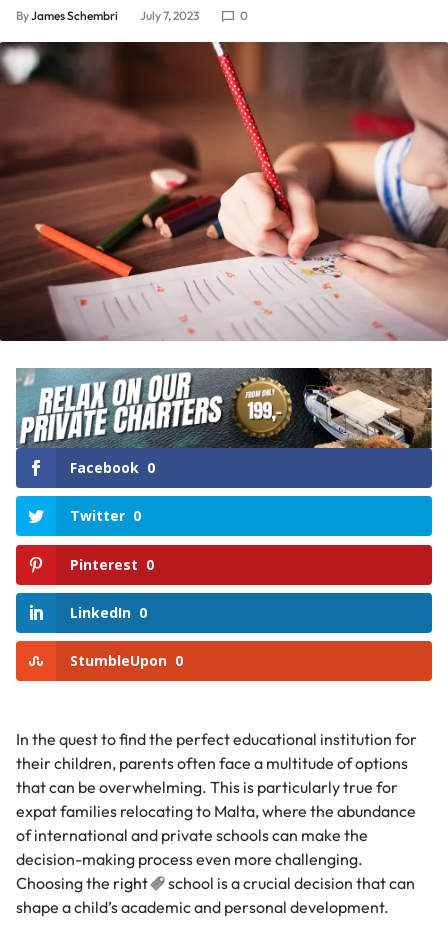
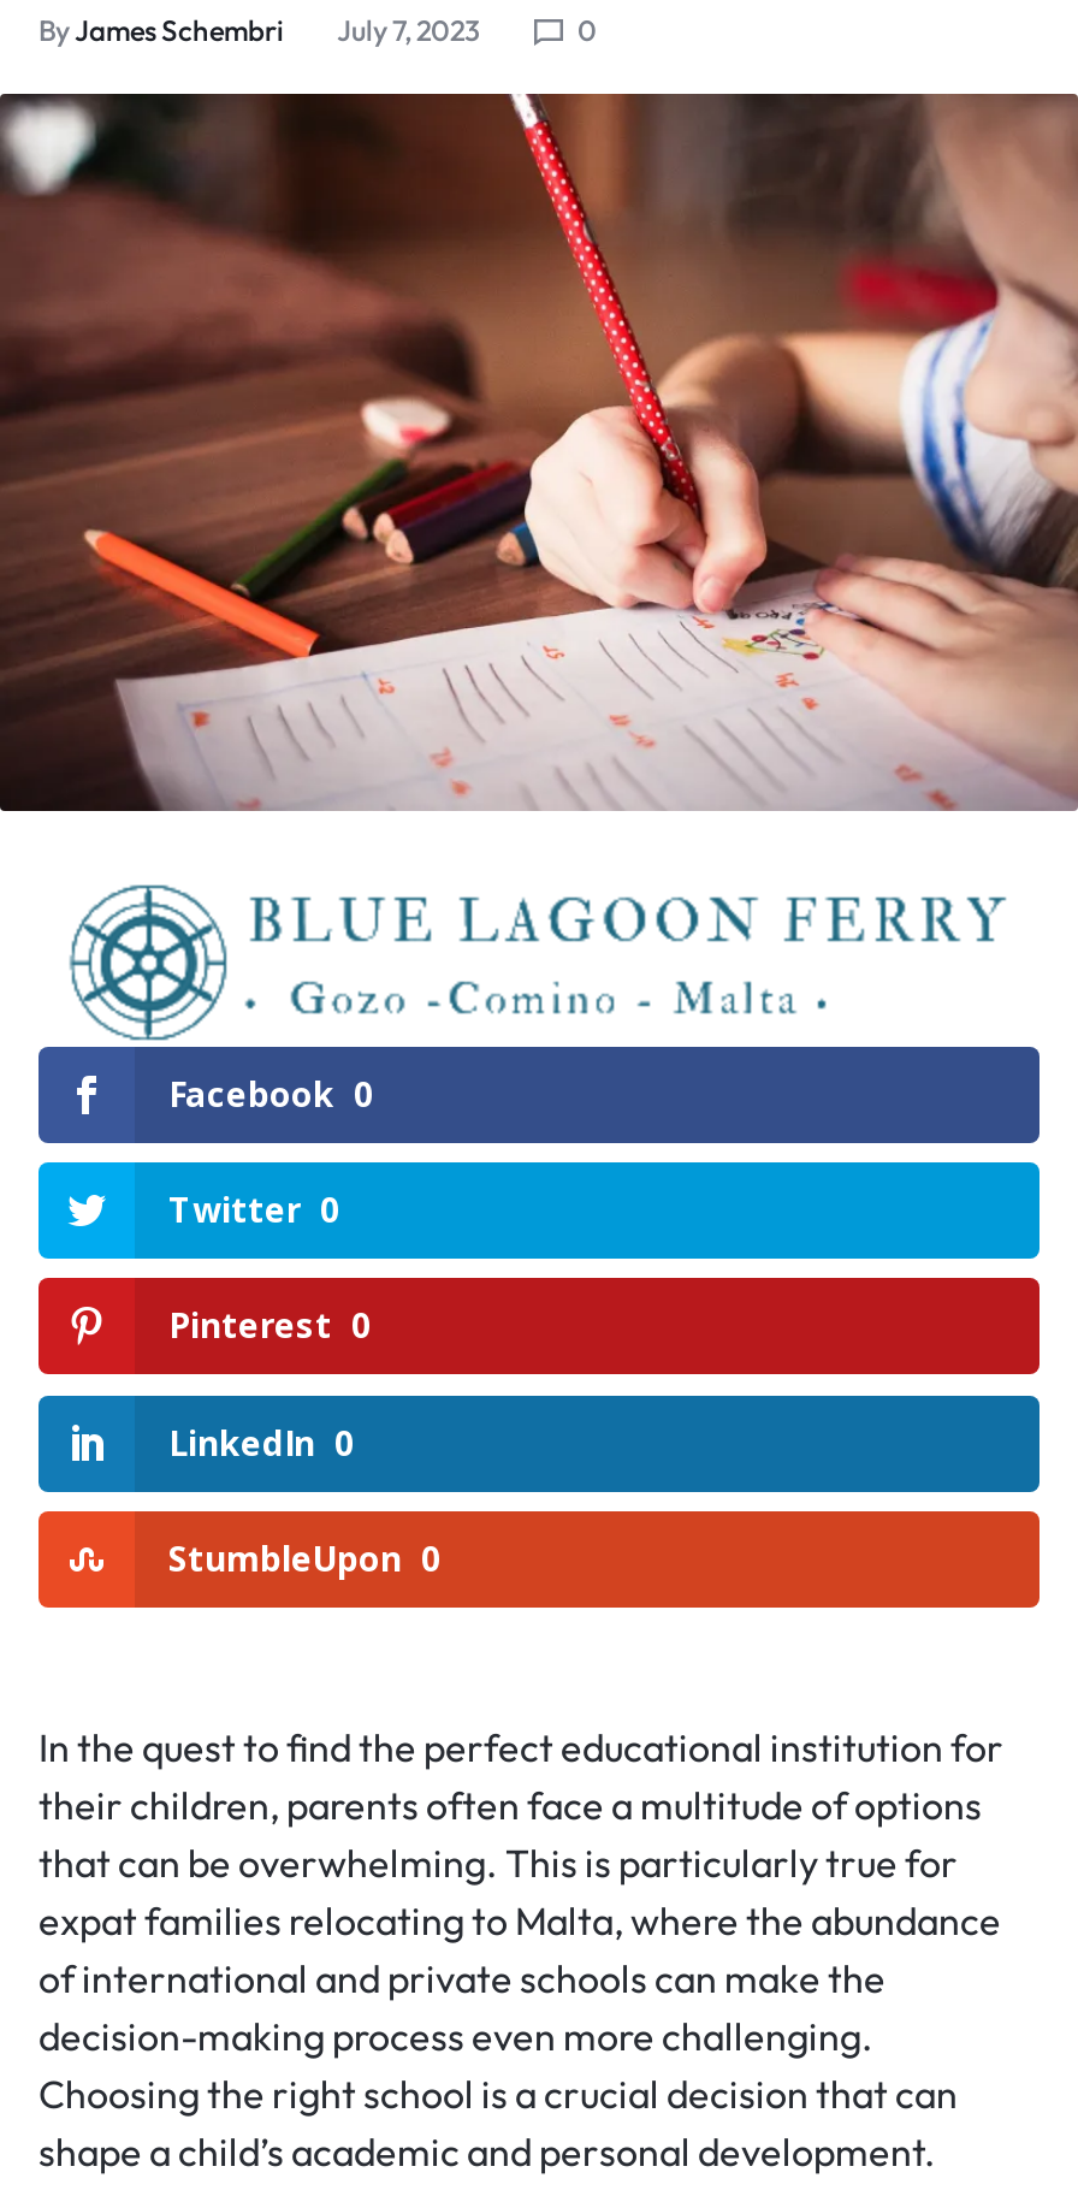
[15,367,433,449] [image] -> [38,878,1039,1049] [image]

